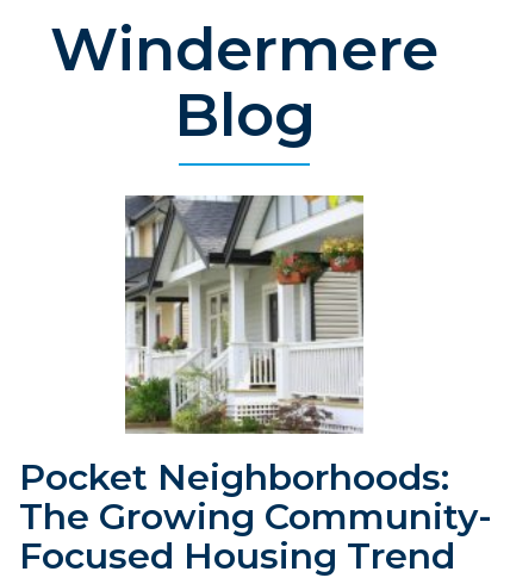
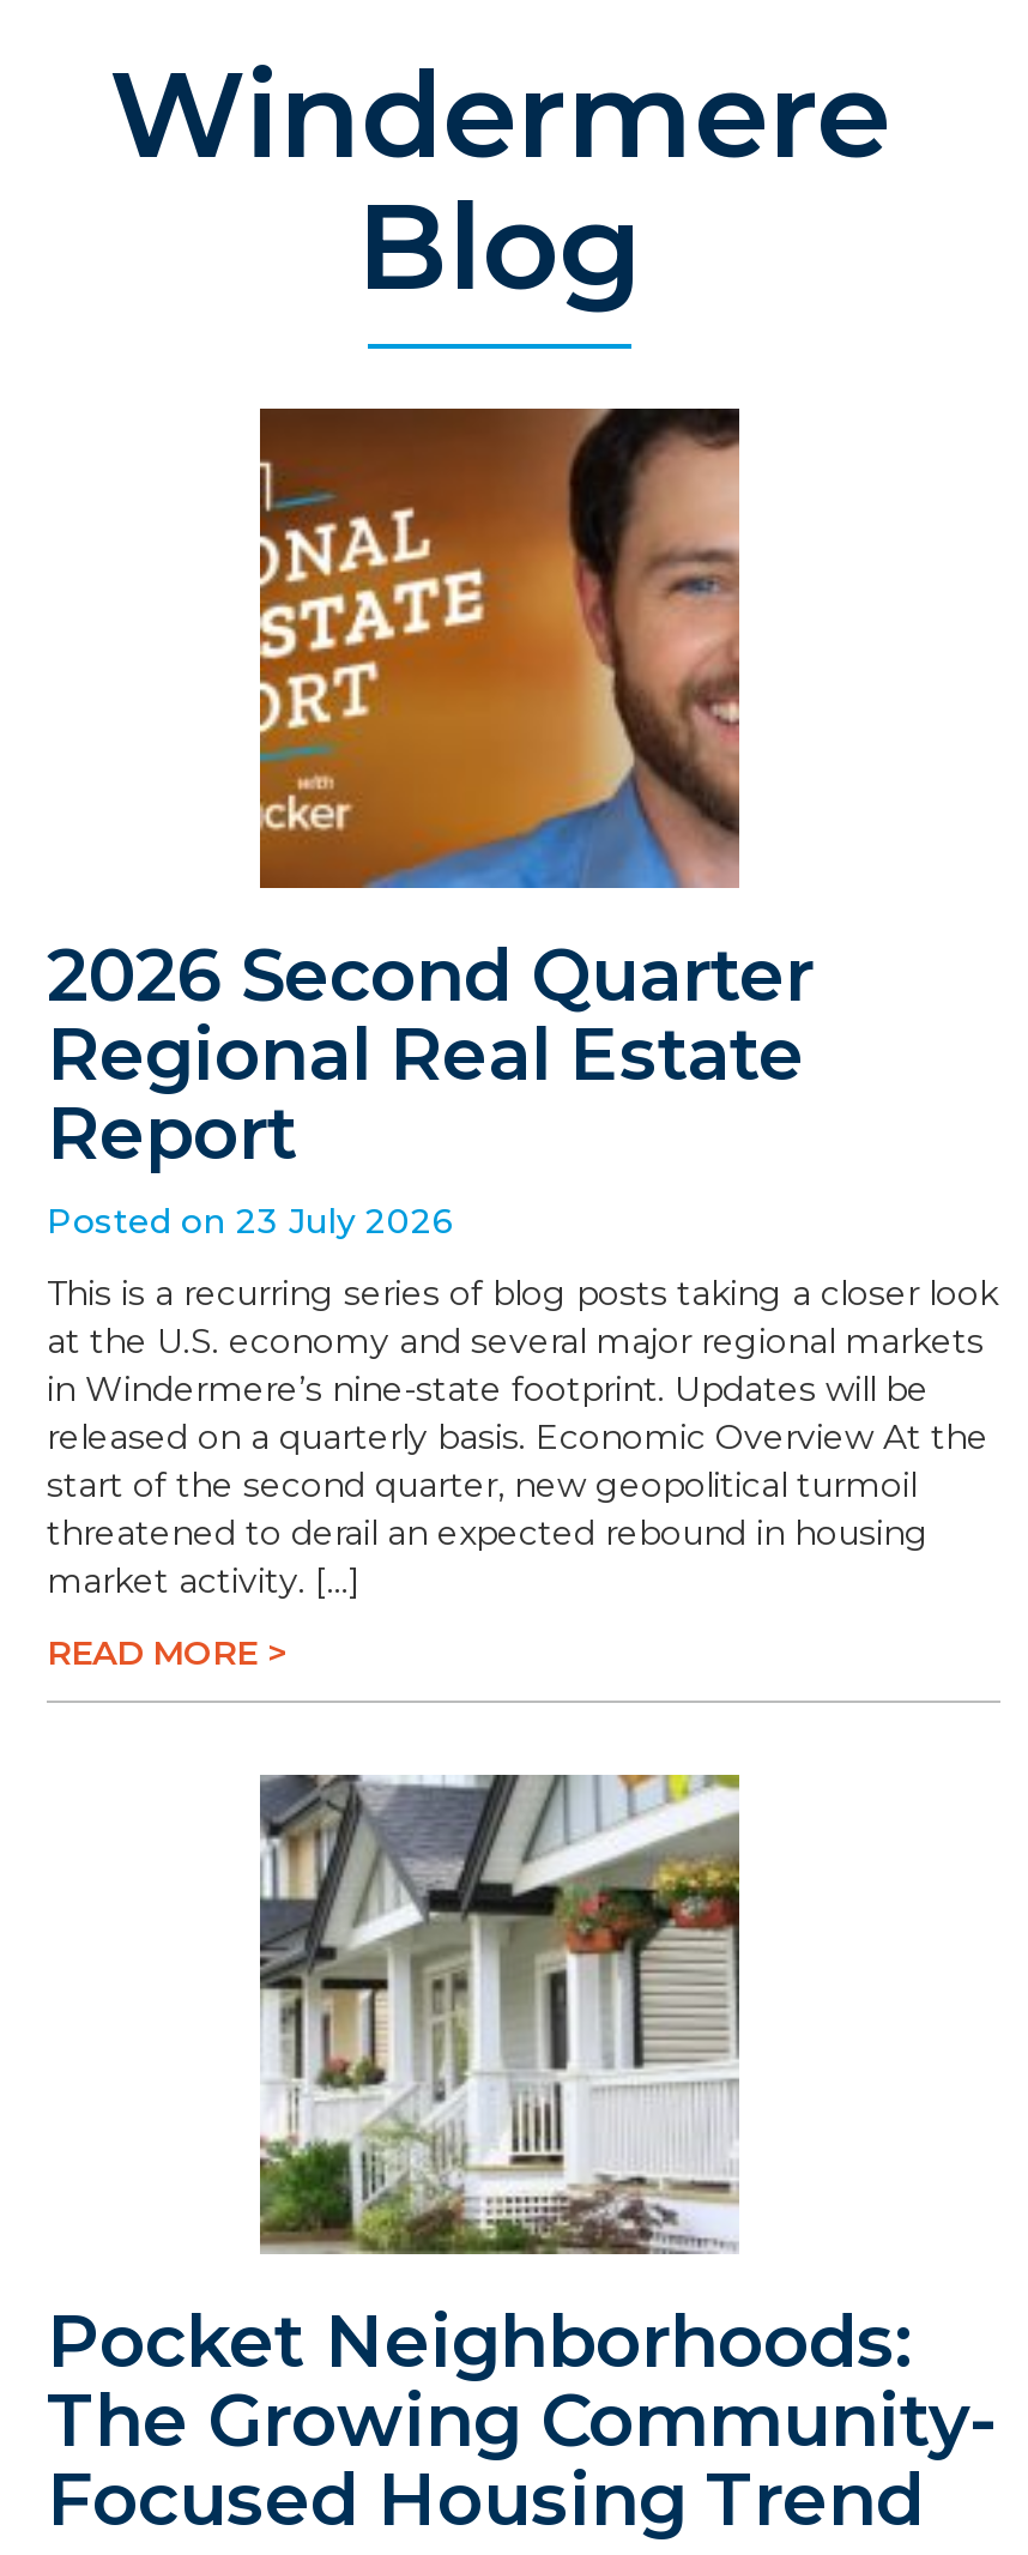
none -> [47,406,998,1674] [image] | 2026 Second Quarter | Regional Real Estate | Report | Posted on 23 July 2026 | This is a recurring series of blog posts taking a closer look | at the U.S. economy and several major regional markets | in Windermere’s nine-state footprint. Updates will be | released on a quarterly basis. Economic Overview At the | start of the second quarter, new geopolitical turmoil | threatened to derail an expected rebound in housing | market activity. […] | READ MORE >

